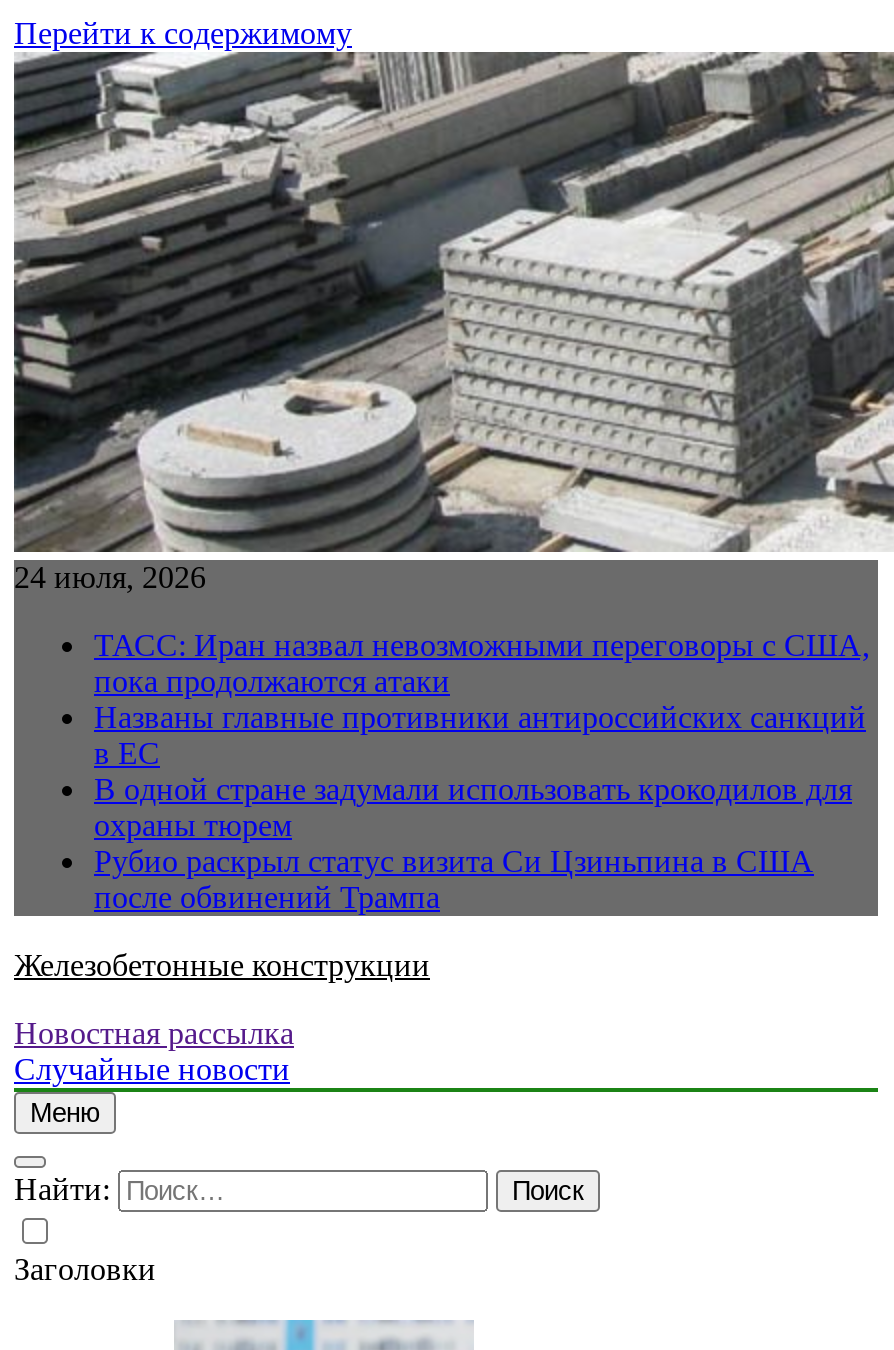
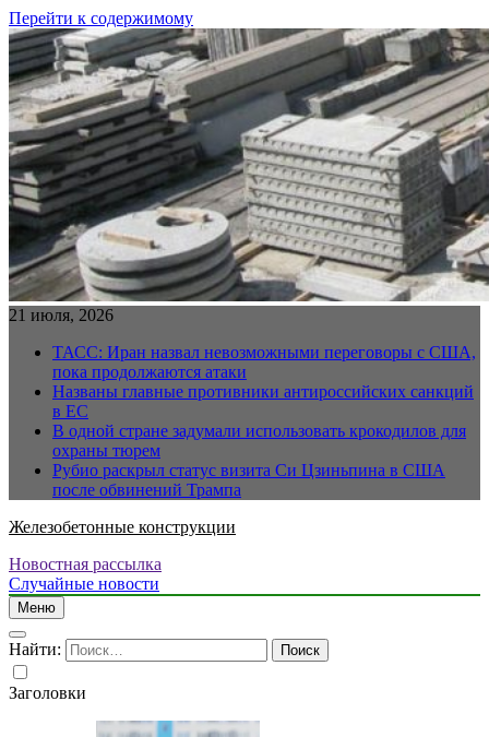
[14,560,206,594] 24 июля, 2026 -> [9,306,114,324] 21 июля, 2026

